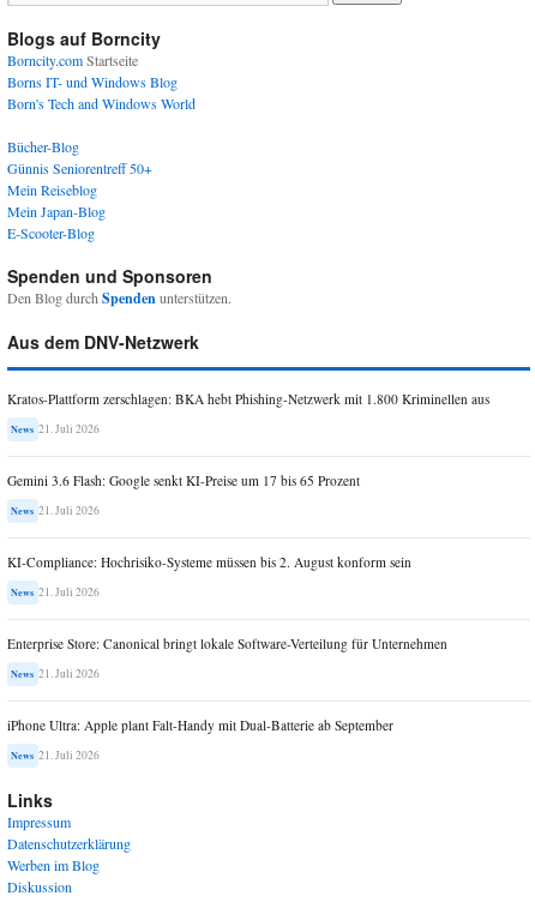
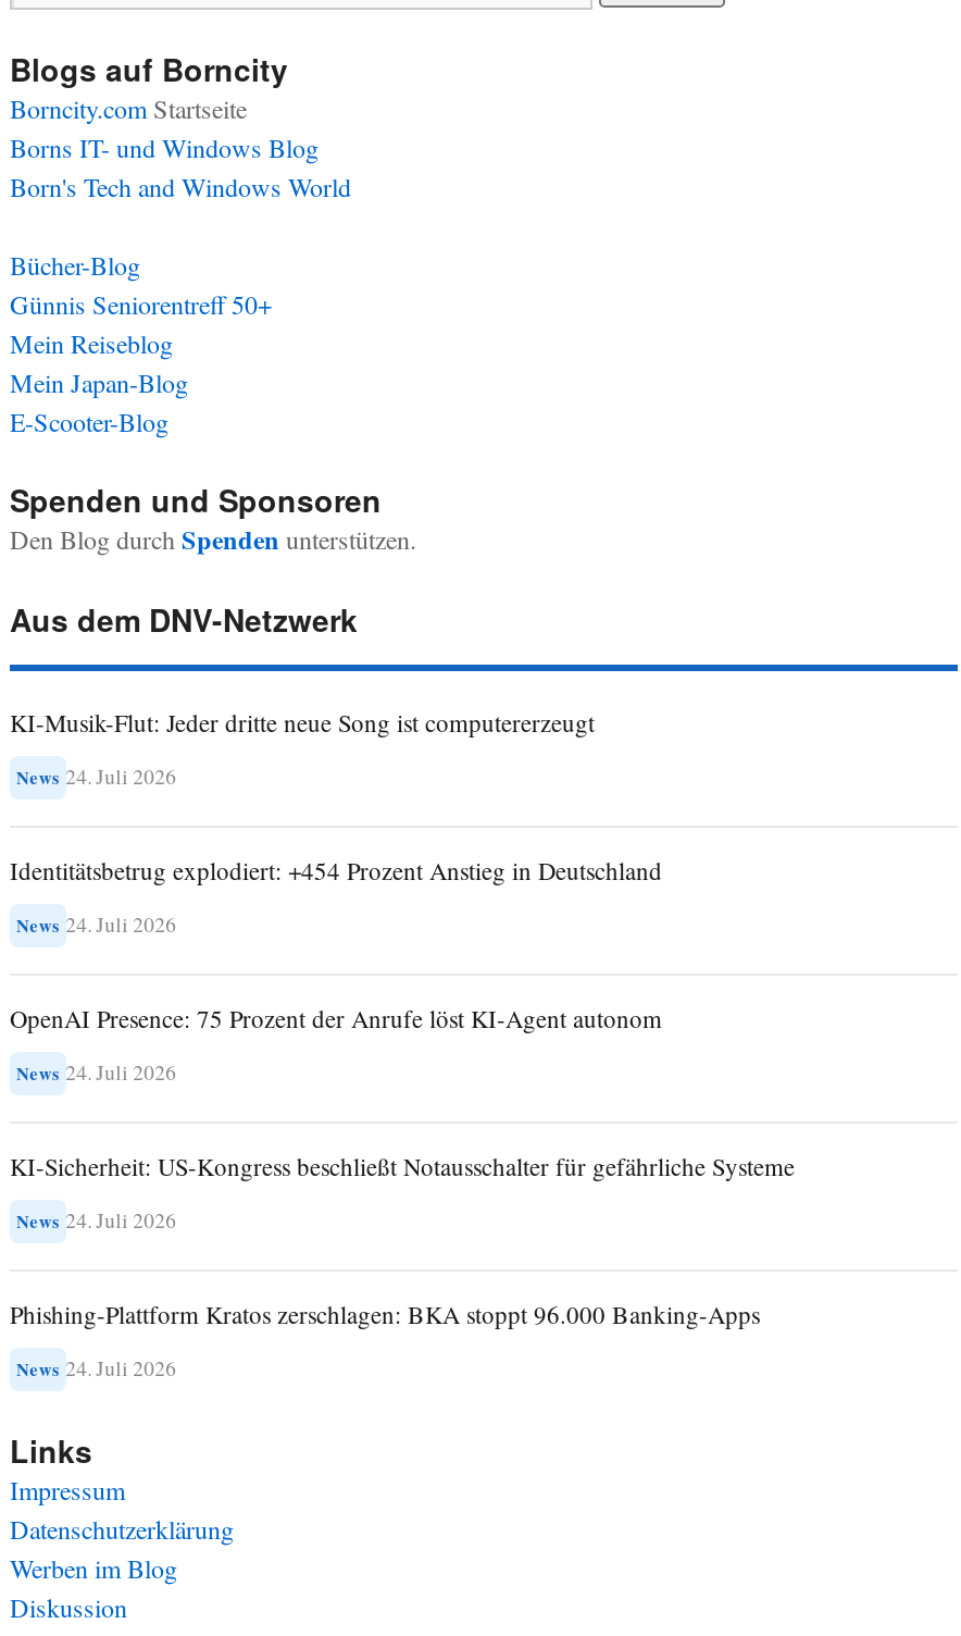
[7,390,489,408] Kratos-Plattform zerschlagen: BKA hebt Phishing-Netzwerk mit 1.800 Kriminellen aus -> [10,707,595,739] KI-Musik-Flut: Jeder dritte neue Song ist computererzeugt
[11,421,99,437] News 21. Juli 2026 -> [16,763,177,792] News 24. Juli 2026
[7,472,360,490] Gemini 3.6 Flash: Google senkt KI-Preise um 17 bis 65 Prozent -> [10,855,662,887] Identitätsbetrug explodiert: +454 Prozent Anstieg in Deutschland
[11,503,99,519] News 21. Juli 2026 -> [16,911,177,940] News 24. Juli 2026
[7,553,411,571] KI-Compliance: Hochrisiko-Systeme müssen bis 2. August konform sein -> [10,1003,662,1035] OpenAI Presence: 75 Prozent der Anrufe löst KI-Agent autonom
[11,585,99,600] News 21. Juli 2026 -> [16,1059,177,1088] News 24. Juli 2026
[7,635,447,653] Enterprise Store: Canonical bringt lokale Software-Verteilung für Unternehmen -> [10,1151,795,1183] KI-Sicherheit: US-Kongress beschließt Notausschalter für gefährliche Systeme
[11,666,99,682] News 21. Juli 2026 -> [16,1207,177,1235] News 24. Juli 2026
[7,717,393,735] iPhone Ultra: Apple plant Falt-Handy mit Dual-Batterie ab September -> [10,1299,760,1331] Phishing-Plattform Kratos zerschlagen: BKA stoppt 96.000 Banking-Apps
[11,748,99,763] News 21. Juli 2026 -> [16,1355,177,1383] News 24. Juli 2026

